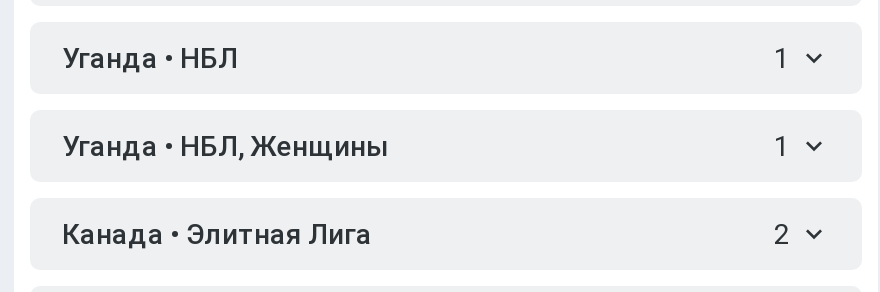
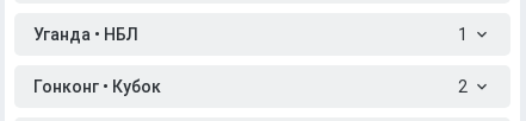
[62,130,790,250] Уганда • НБЛ, Женщины | 1 | Канада • Элитная Лига -> [33,77,161,96] Гонконг • Кубок

